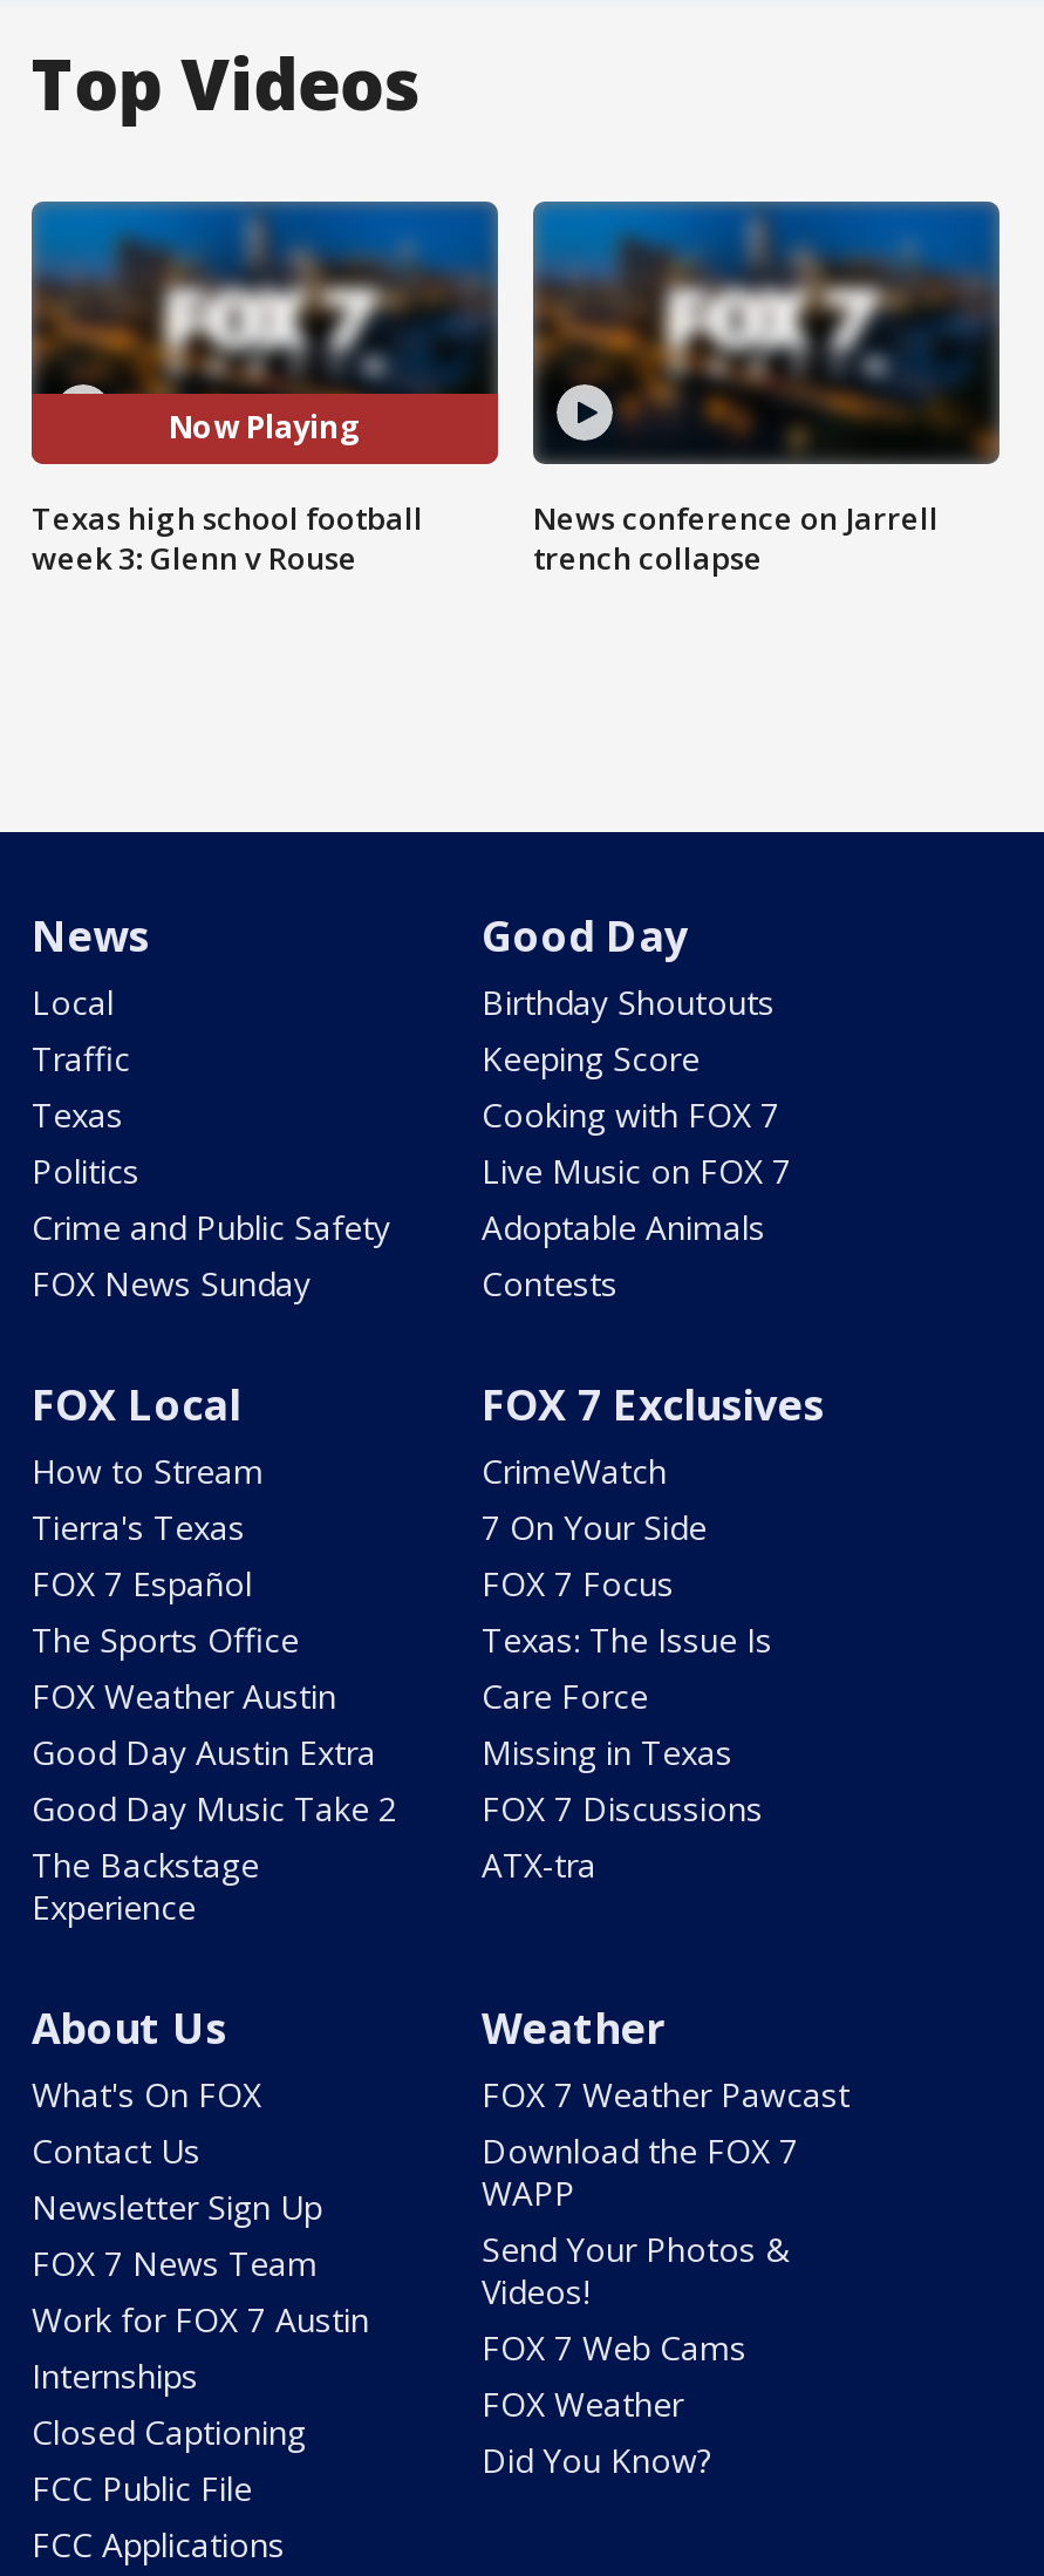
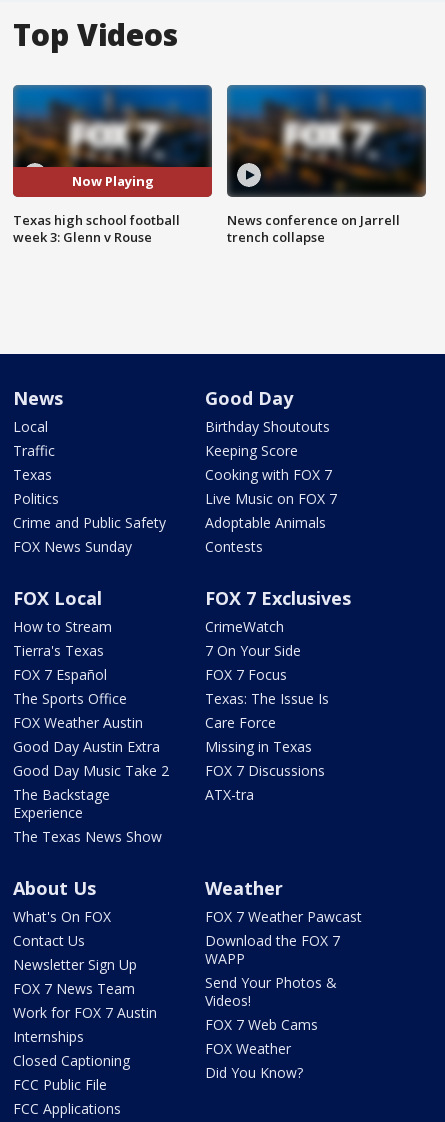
none -> [13,827,162,846] The Texas News Show

